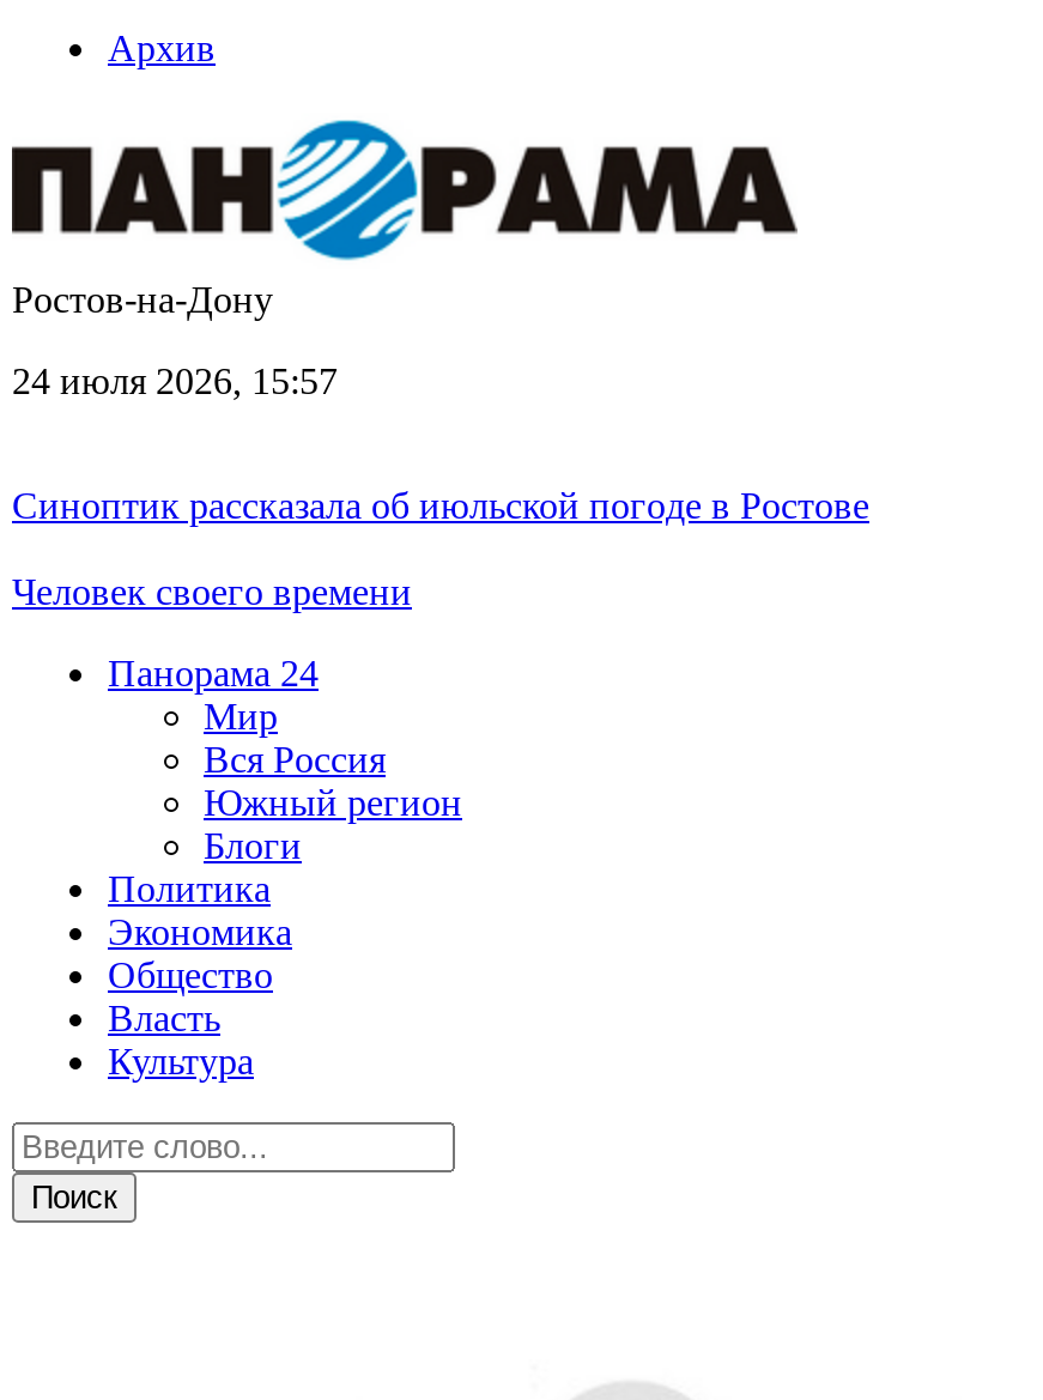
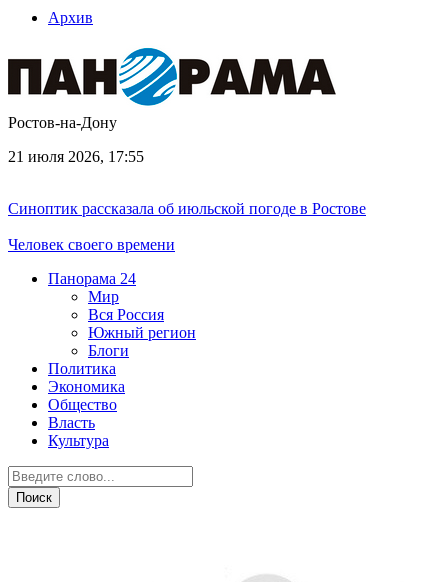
[12,361,338,402] 24 июля 2026, 15:57 -> [8,148,144,165] 21 июля 2026, 17:55

